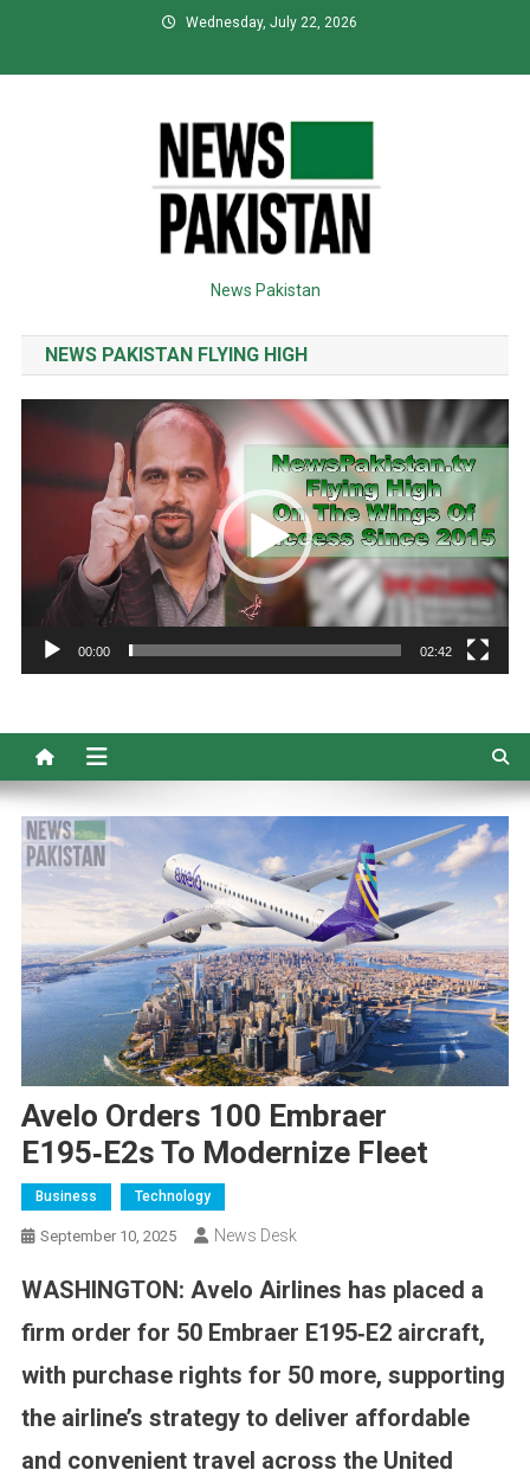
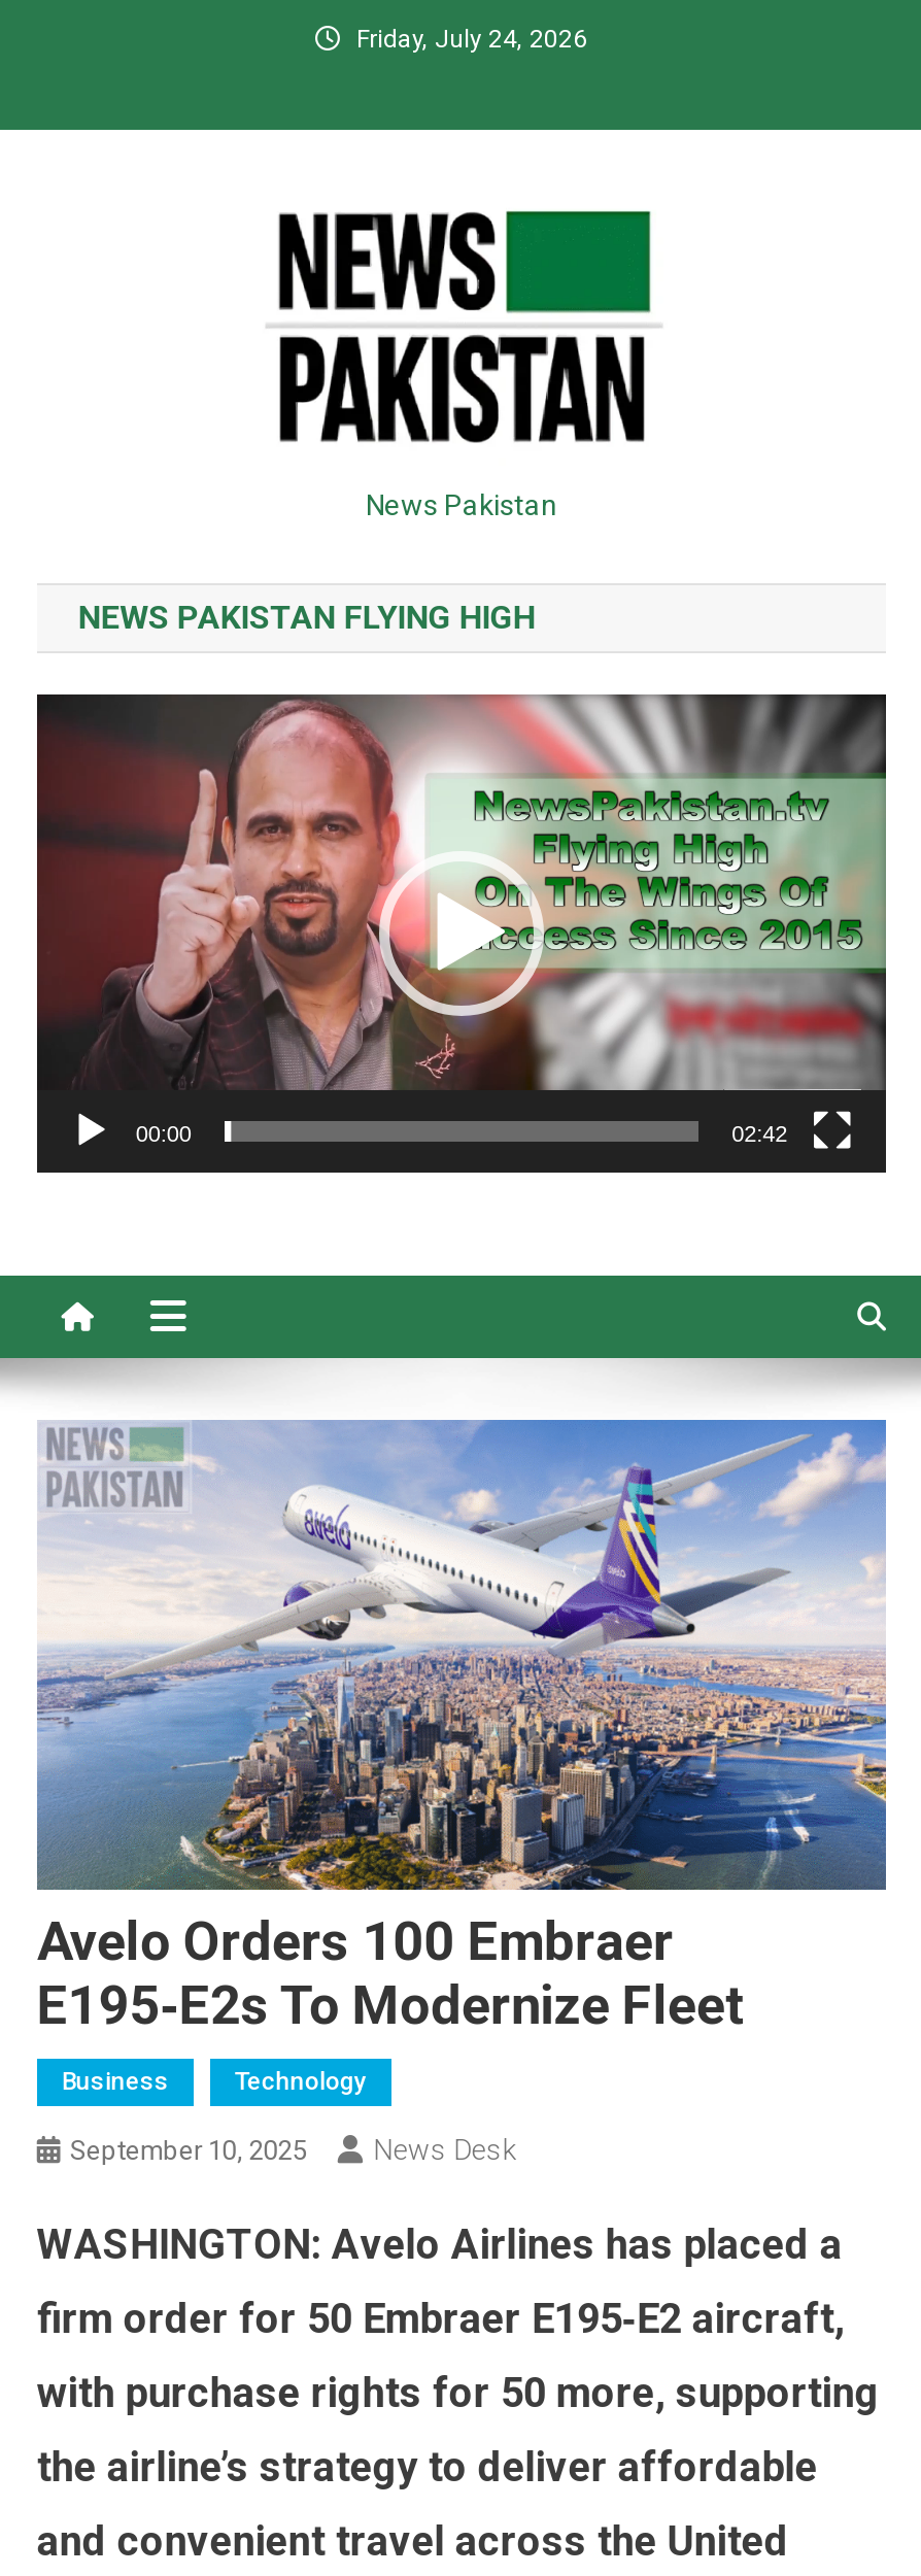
[185,14,357,31] Wednesday, July 22, 2026 -> [356,25,587,54] Friday, July 24, 2026

